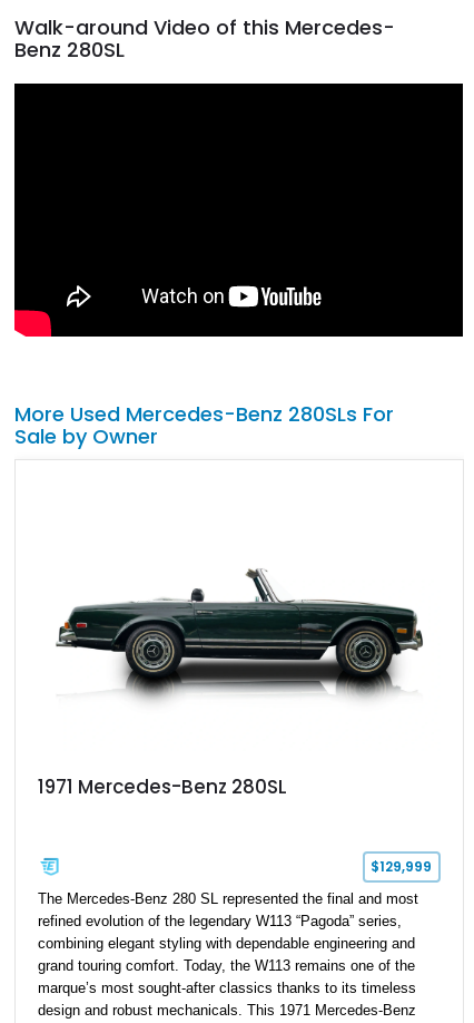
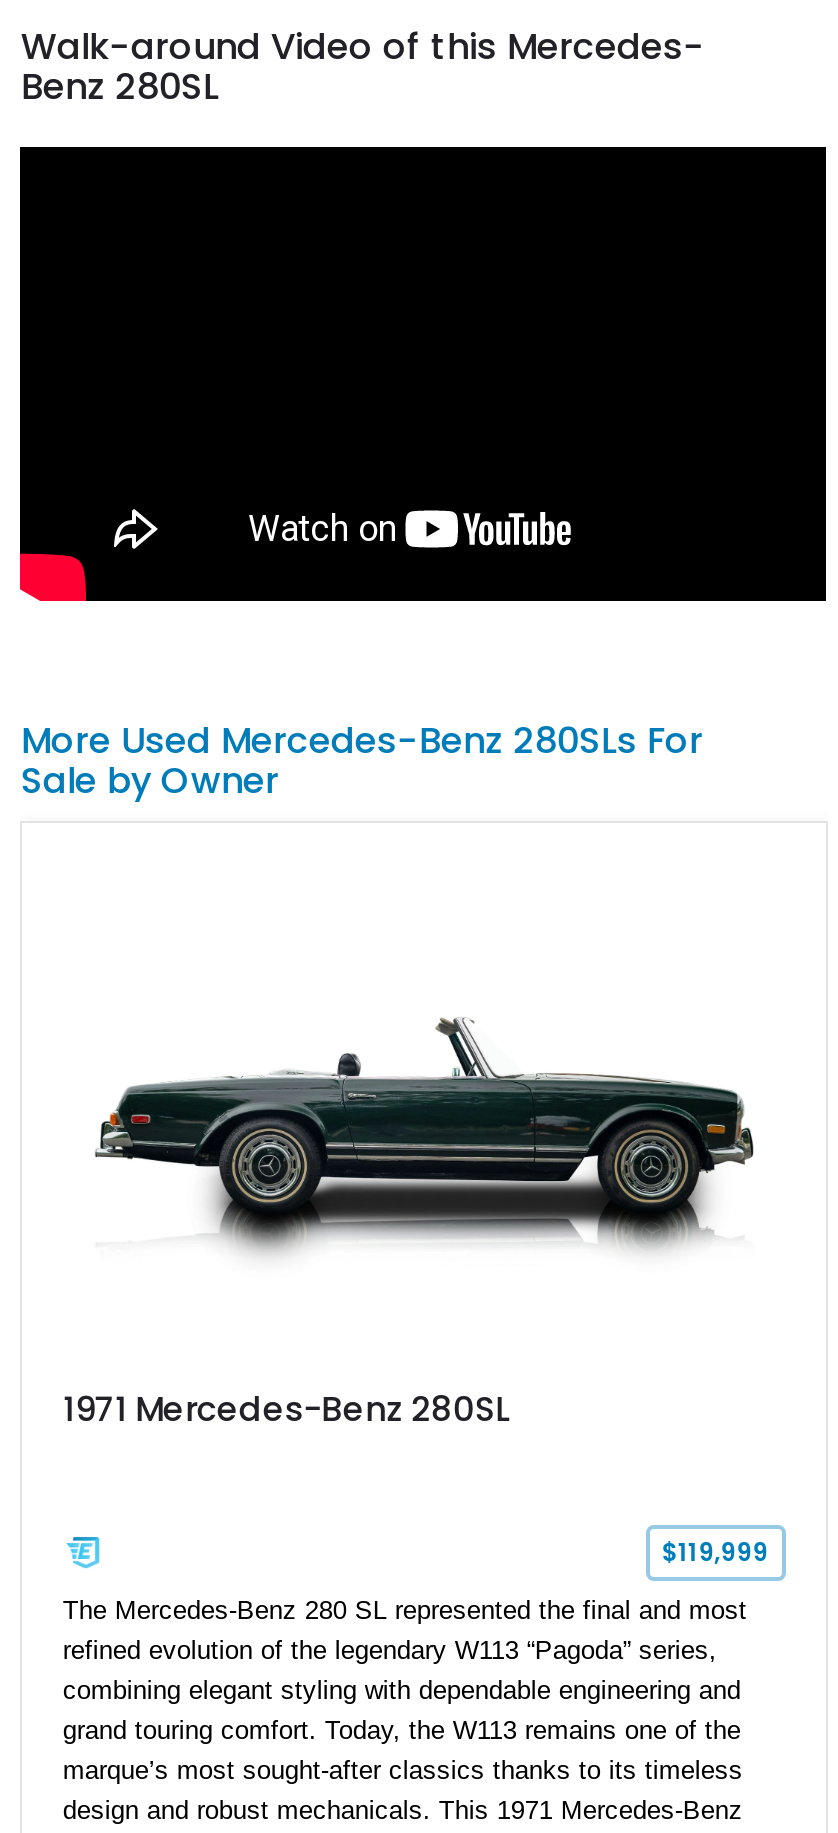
[371,857,432,876] $129,999 -> [662,1534,768,1568] $119,999

